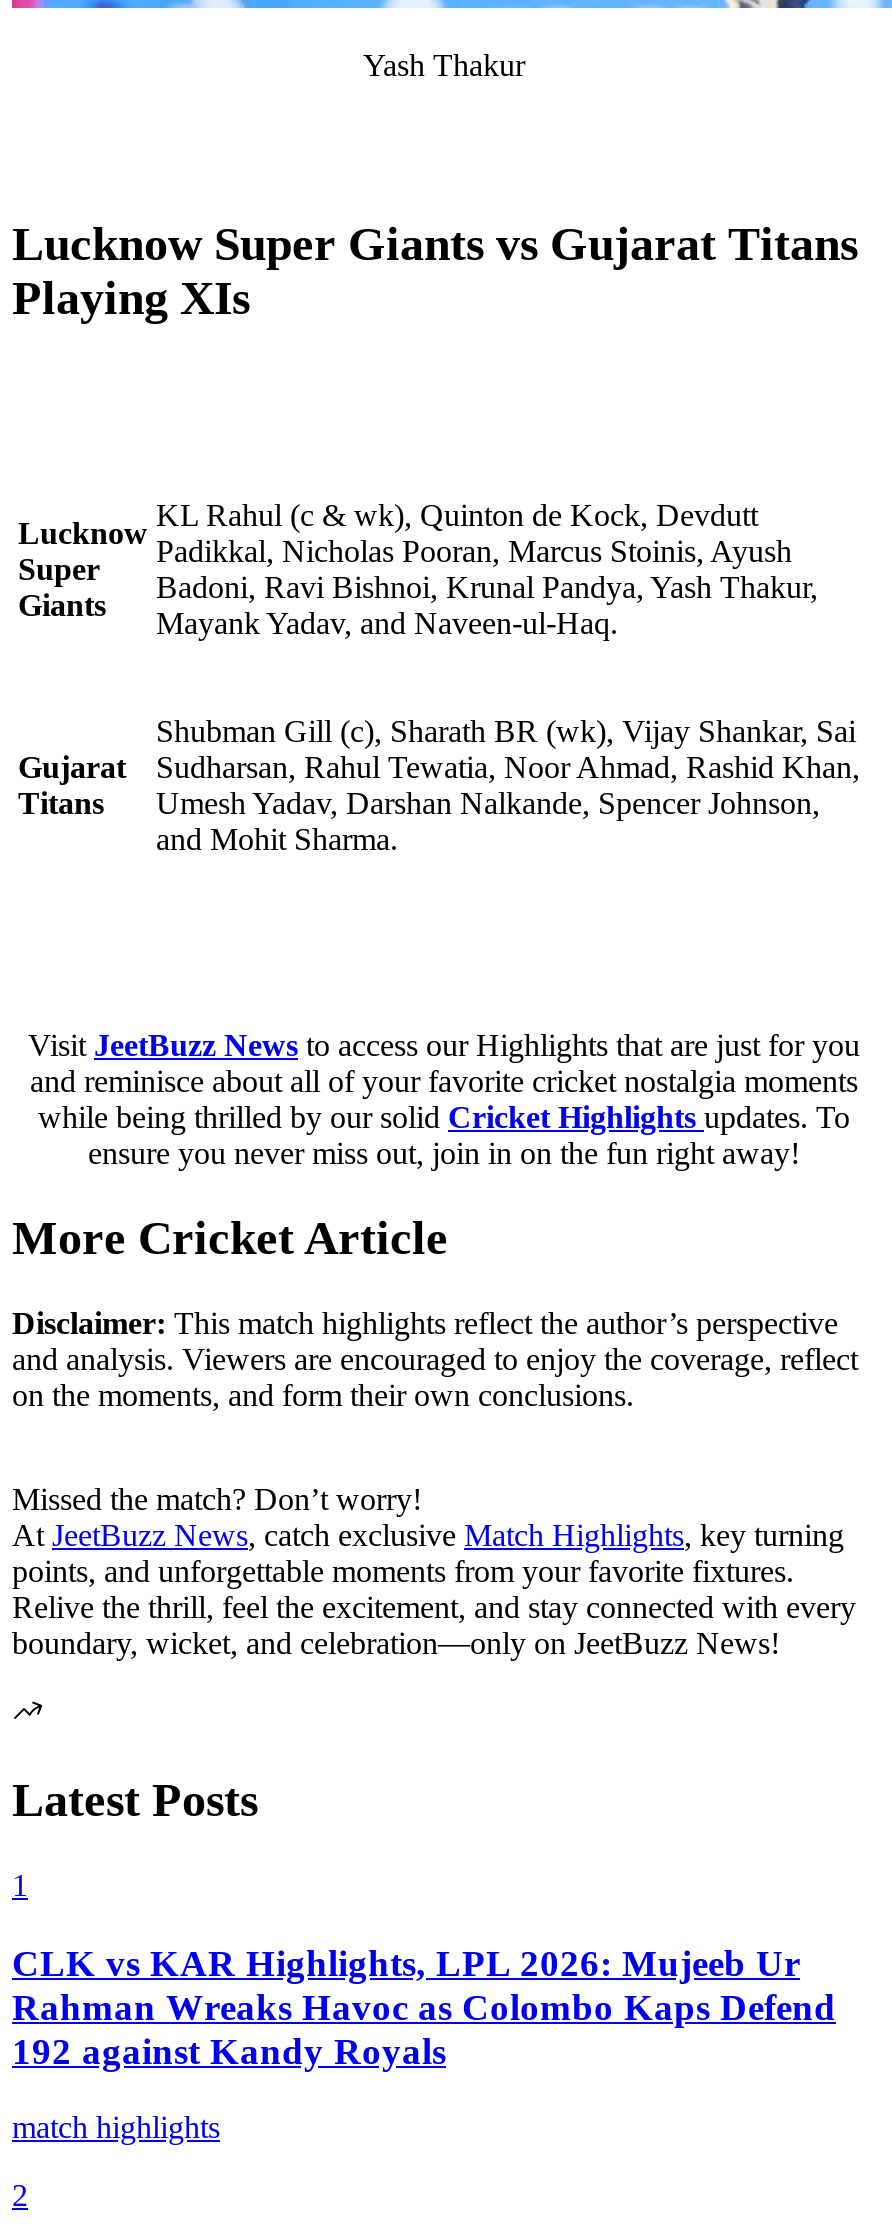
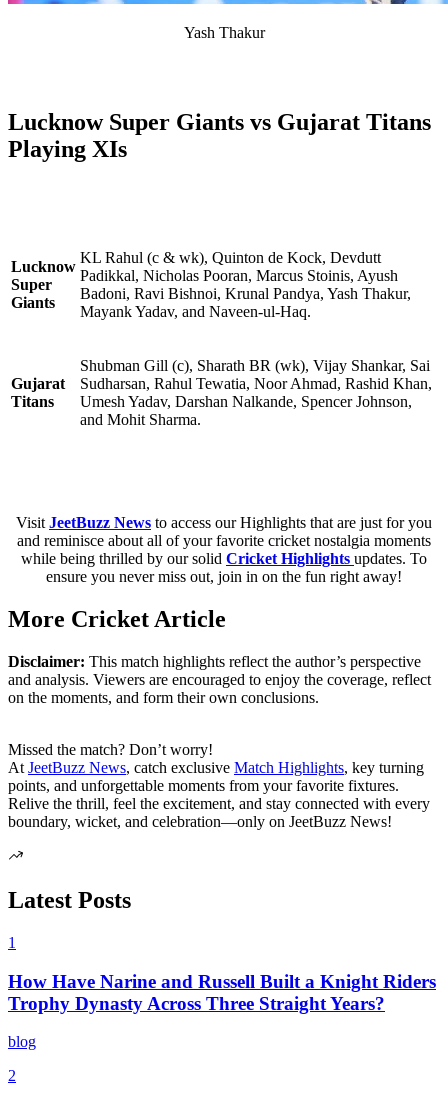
[12,1941,836,2071] CLK vs KAR Highlights, LPL 2026: Mujeeb Ur | Rahman Wreaks Havoc as Colombo Kaps Defend | 192 against Kandy Royals -> [8,971,436,1014] How Have Narine and Russell Built a Knight Riders | Trophy Dynasty Across Three Straight Years?
[12,2111,220,2145] match highlights -> [8,1033,36,1050] blog

